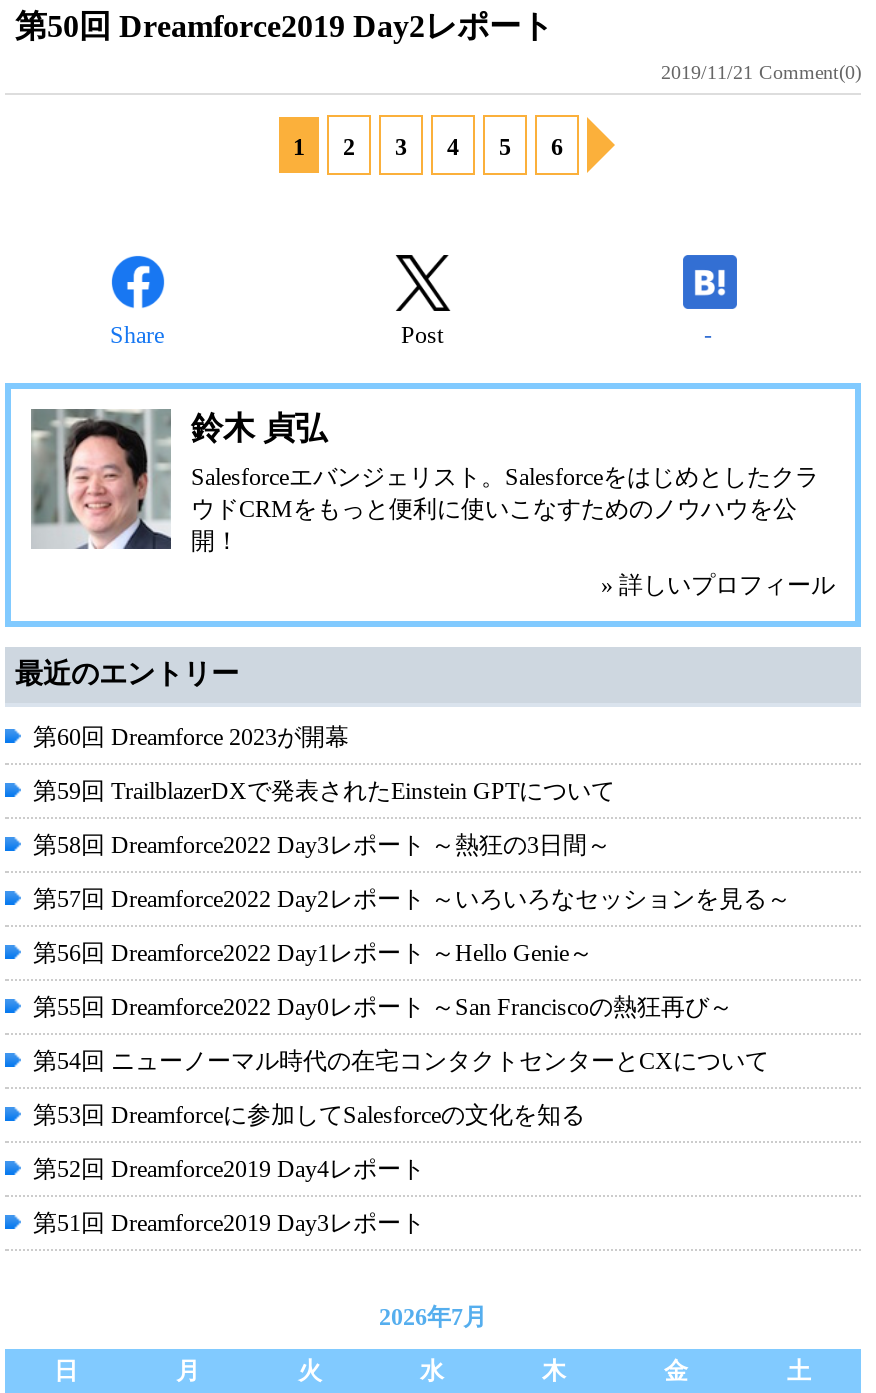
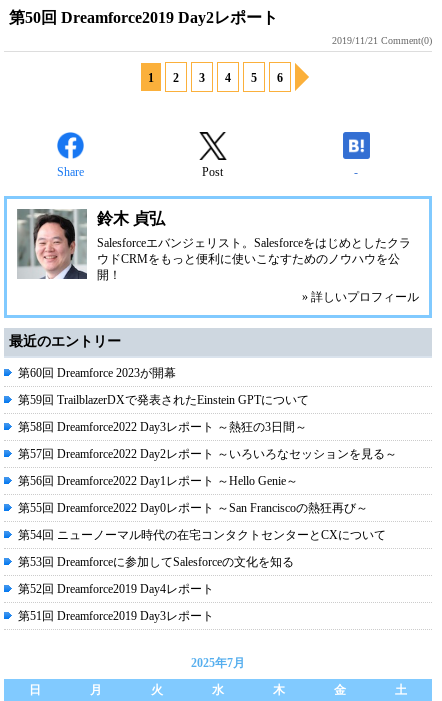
[379,1303,487,1331] 2026年7月 -> [191,656,245,670] 2025年7月

